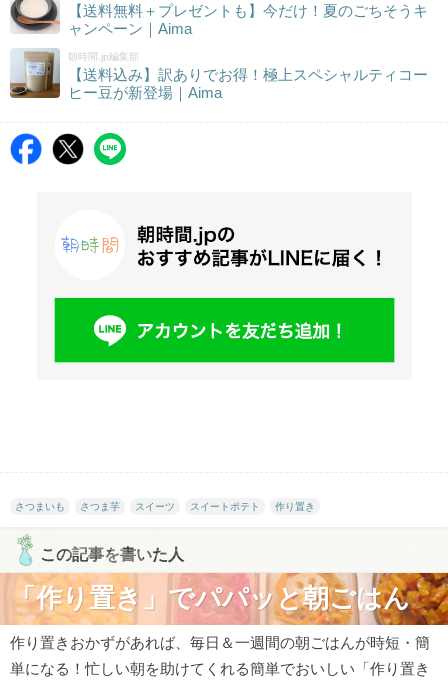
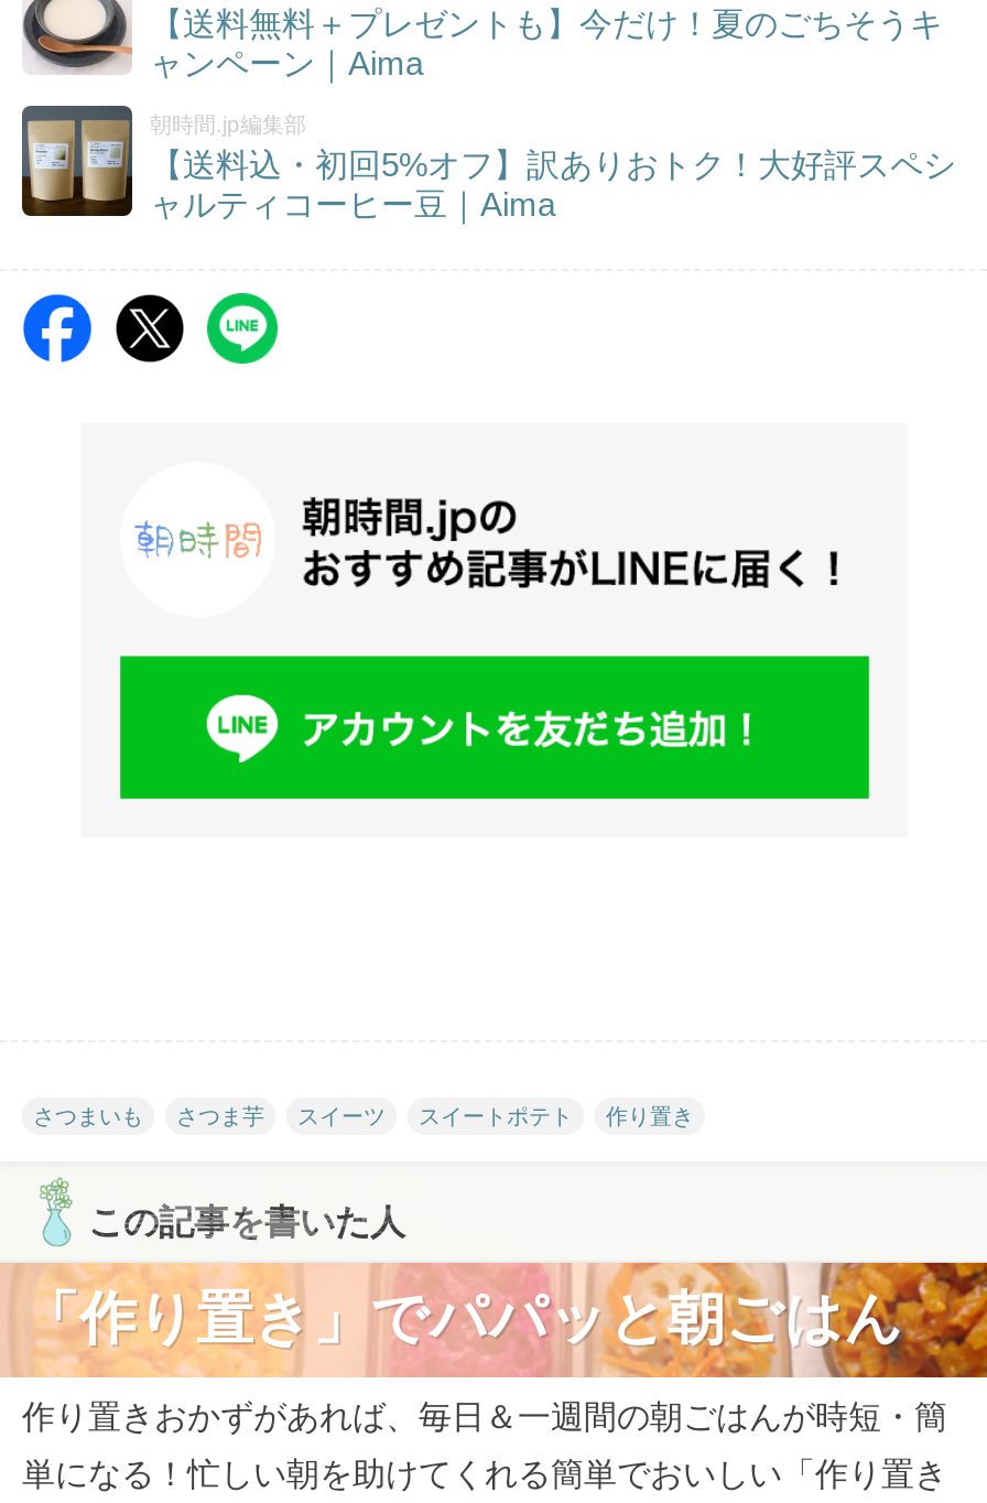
[9,48,428,101] [image] | 【送料込み】訳ありでお得！極上スペシャルティコー | ヒー豆が新登場｜Aima -> [20,104,956,223] [image] | 【送料込・初回5%オフ】訳ありおトク！大好評スペシ | ャルティコーヒー豆｜Aima

